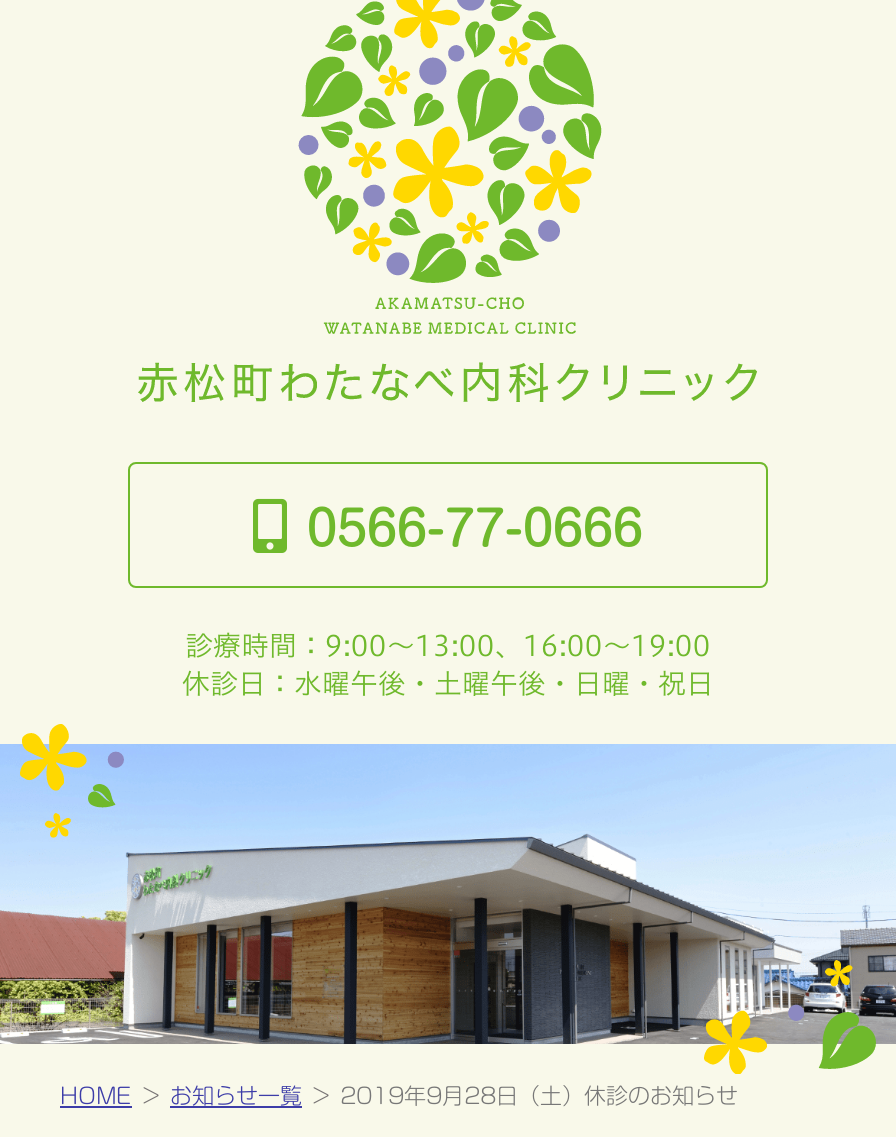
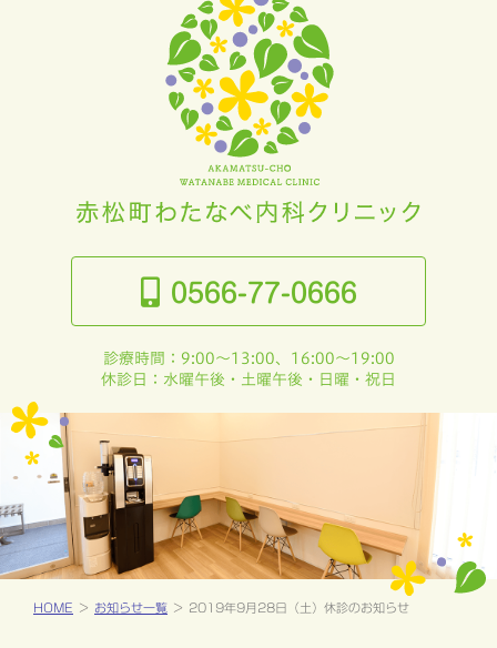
[6,744,890,1046] [image] -> [3,412,494,580] [image]

